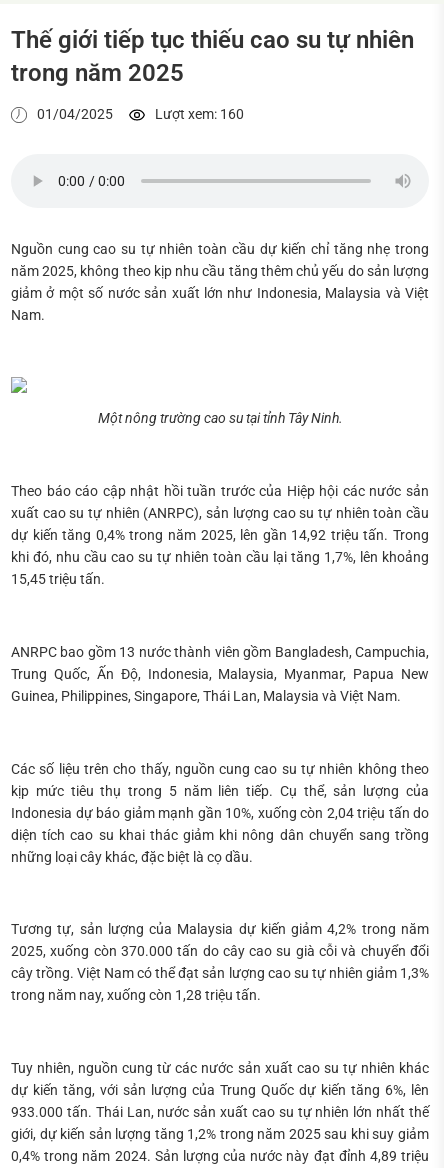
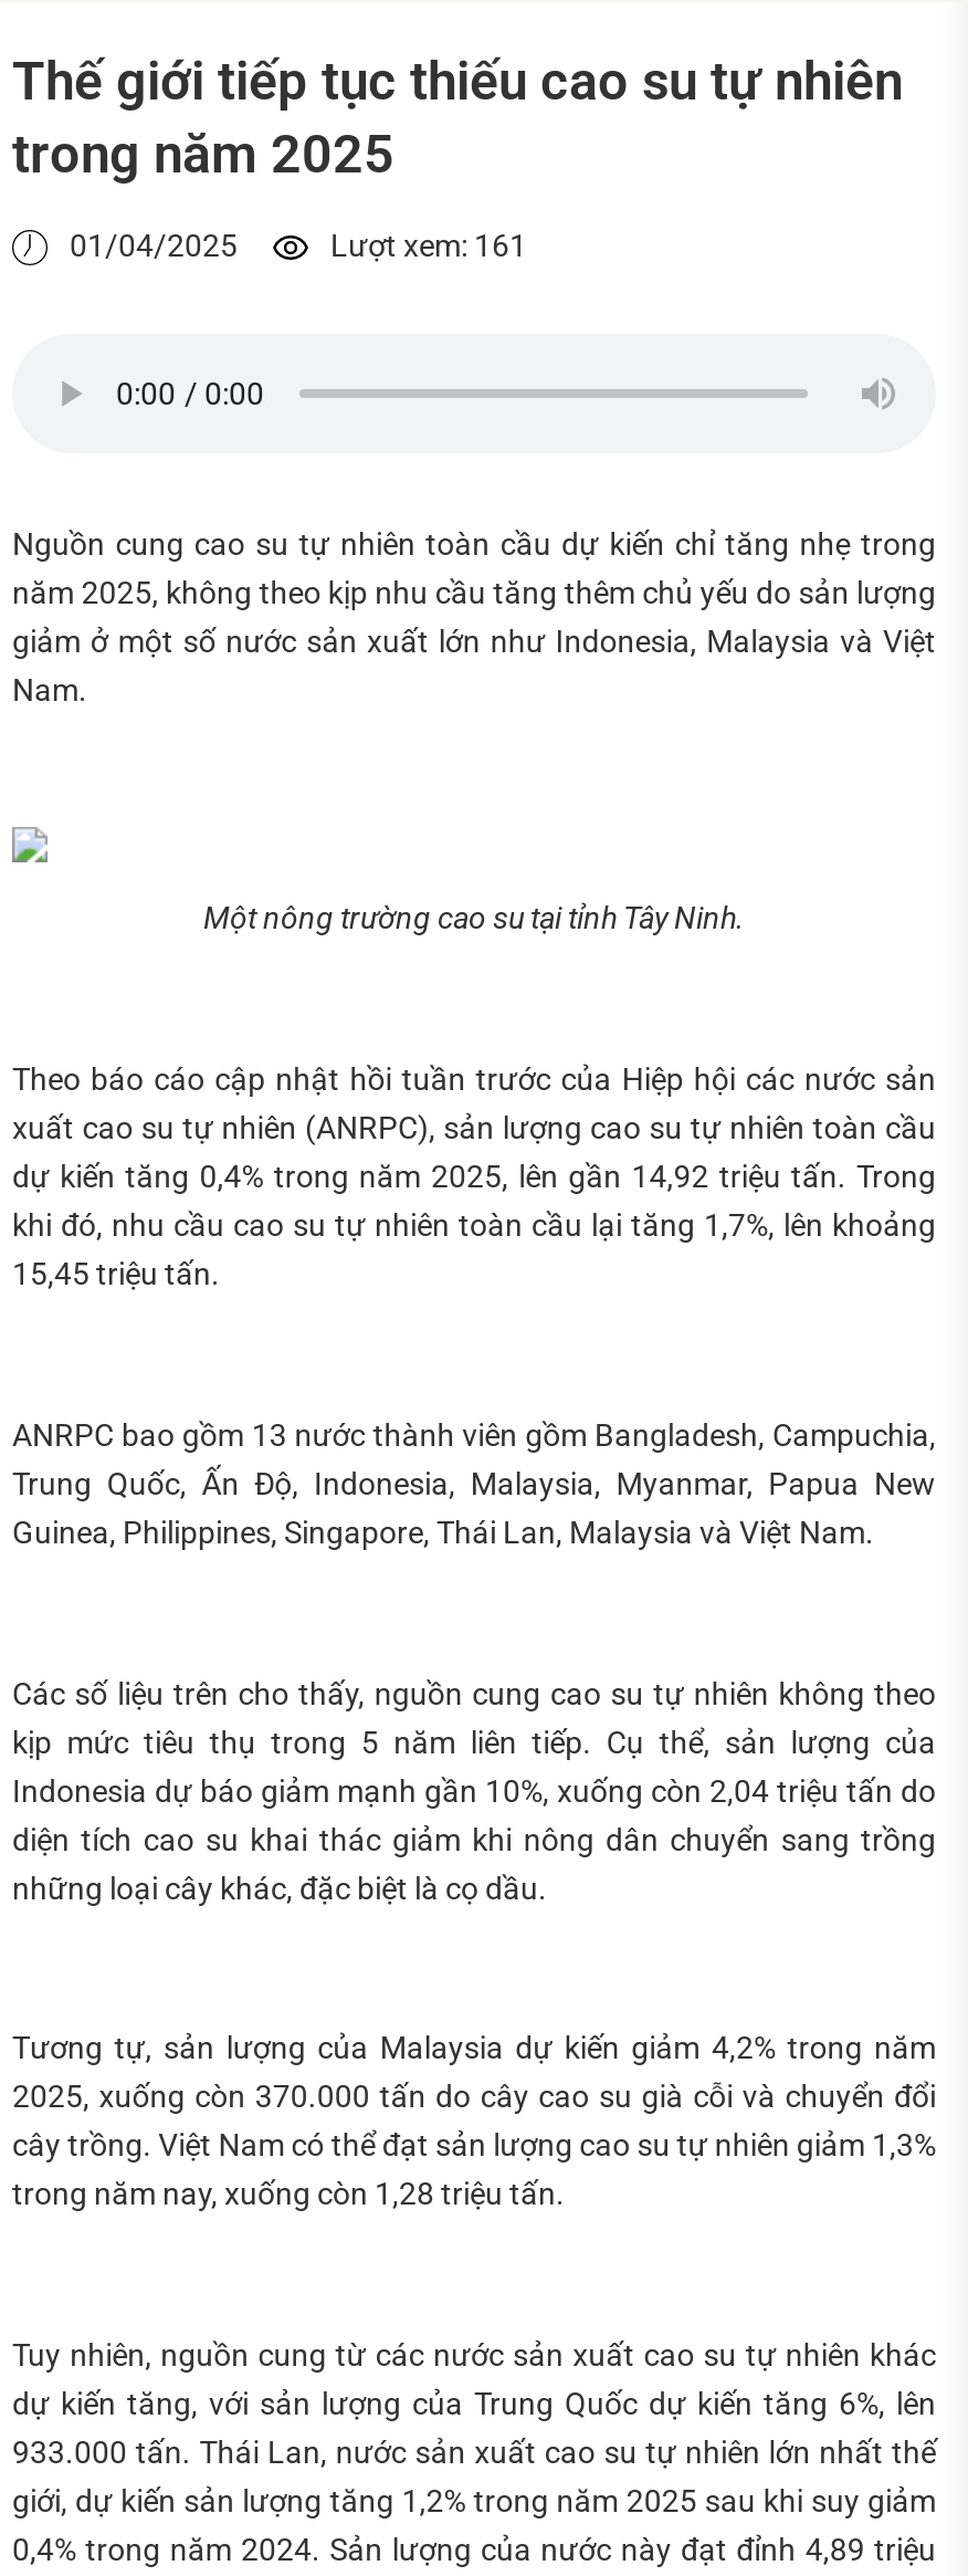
[155,106,244,122] Lượt xem: 160 -> [330,228,527,264] Lượt xem: 161

